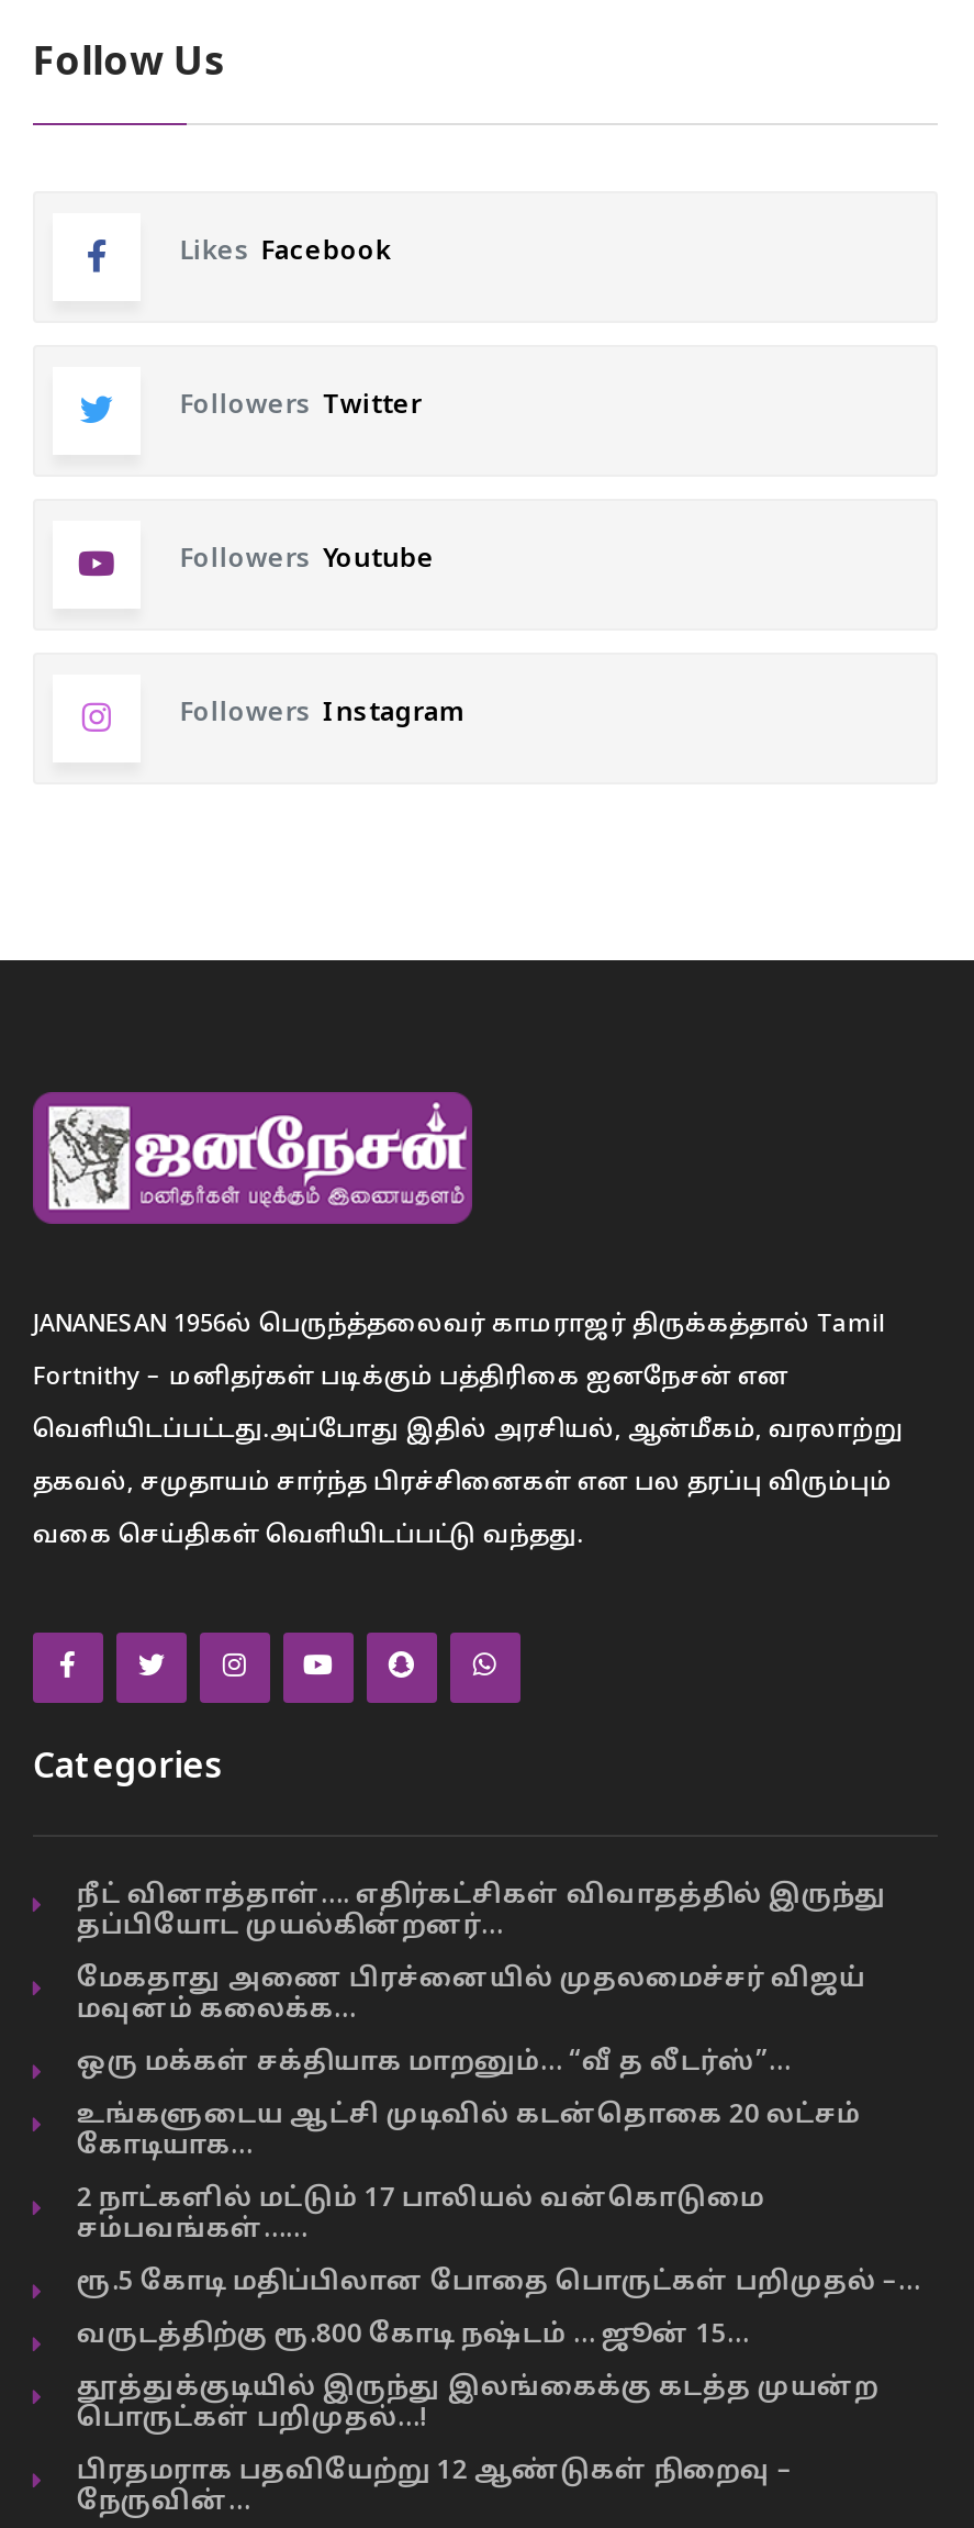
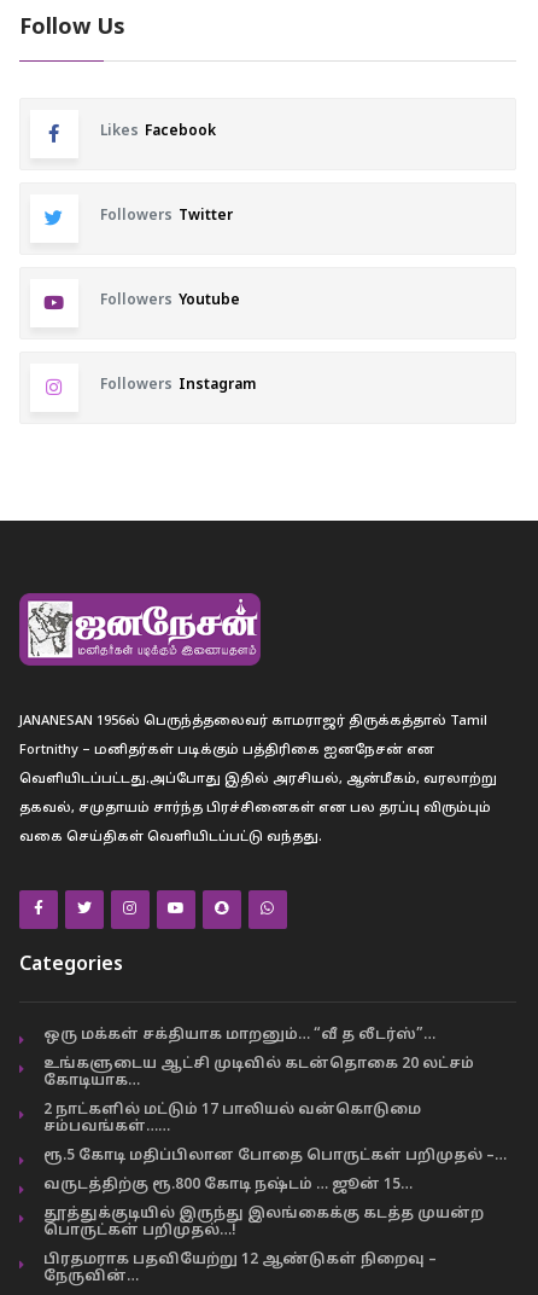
[77,1881,887,2026] நீட் வினாத்தாள்…. எதிர்கட்சிகள் விவாதத்தில் இருந்து | தப்பியோட முயல்கின்றனர்… | மேகதாது அணை பிரச்னையில் முதலமைச்சர் விஜய் | மவுனம் கலைக்க… -> none

